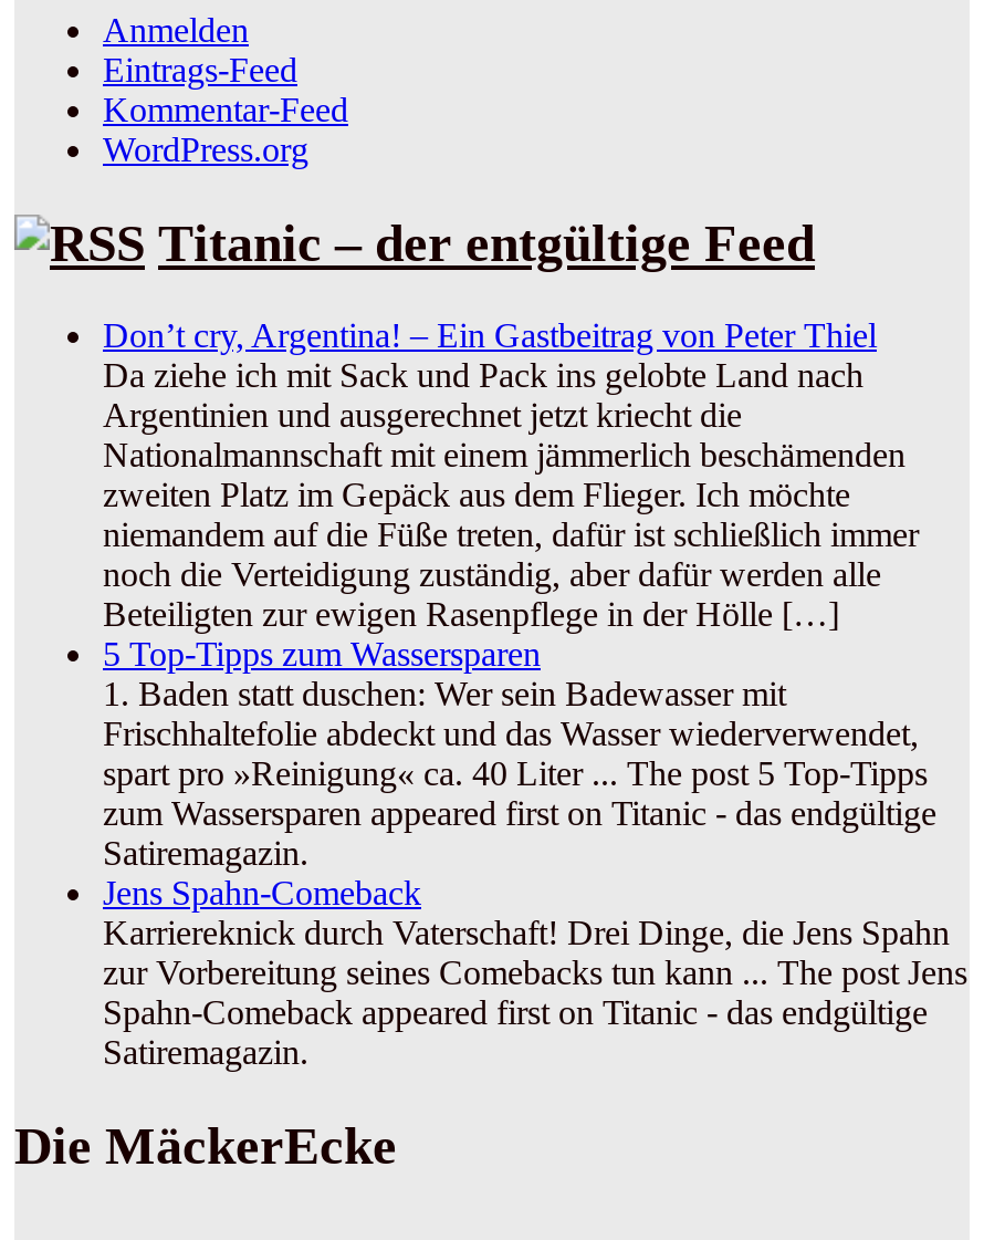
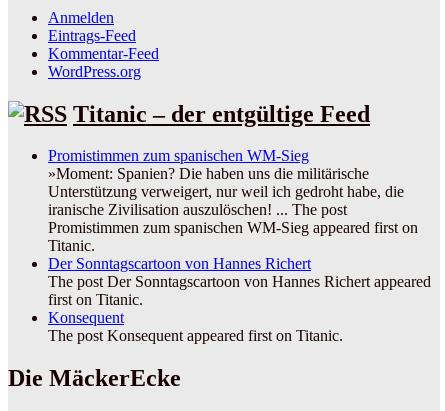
[103,317,967,1072] Don’t cry, Argentina! – Ein Gastbeitrag von Peter Thiel | Da ziehe ich mit Sack und Pack ins gelobte Land nach | Argentinien und ausgerechnet jetzt kriecht die | Nationalmannschaft mit einem jämmerlich beschämenden | zweiten Platz im Gepäck aus dem Flieger. Ich möchte | niemandem auf die Füße treten, dafür ist schließlich immer | noch die Verteidigung zuständig, aber dafür werden alle | Beteiligten zur ewigen Rasenpflege in der Hölle […] | 5 Top-Tipps zum Wassersparen | 1. Baden statt duschen: Wer sein Badewasser mit | Frischhaltefolie abdeckt und das Wasser wiederverwendet, | spart pro »Reinigung« ca. 40 Liter ... The post 5 Top-Tipps | zum Wassersparen appeared first on Titanic - das endgültige | Satiremagazin. | Jens Spahn-Comeback | Karriereknick durch Vaterschaft! Drei Dinge, die Jens Spahn | zur Vorbereitung seines Comebacks tun kann ... The post Jens | Spahn-Comeback appeared first on Titanic - das endgültige | Satiremagazin. -> [48,147,431,344] Promistimmen zum spanischen WM-Sieg | »Moment: Spanien? Die haben uns die militärische | Unterstützung verweigert, nur weil ich gedroht habe, die | iranische Zivilisation auszulöschen! ... The post | Promistimmen zum spanischen WM-Sieg appeared first on | Titanic. | Der Sonntagscartoon von Hannes Richert | The post Der Sonntagscartoon von Hannes Richert appeared | first on Titanic. | Konsequent | The post Konsequent appeared first on Titanic.

